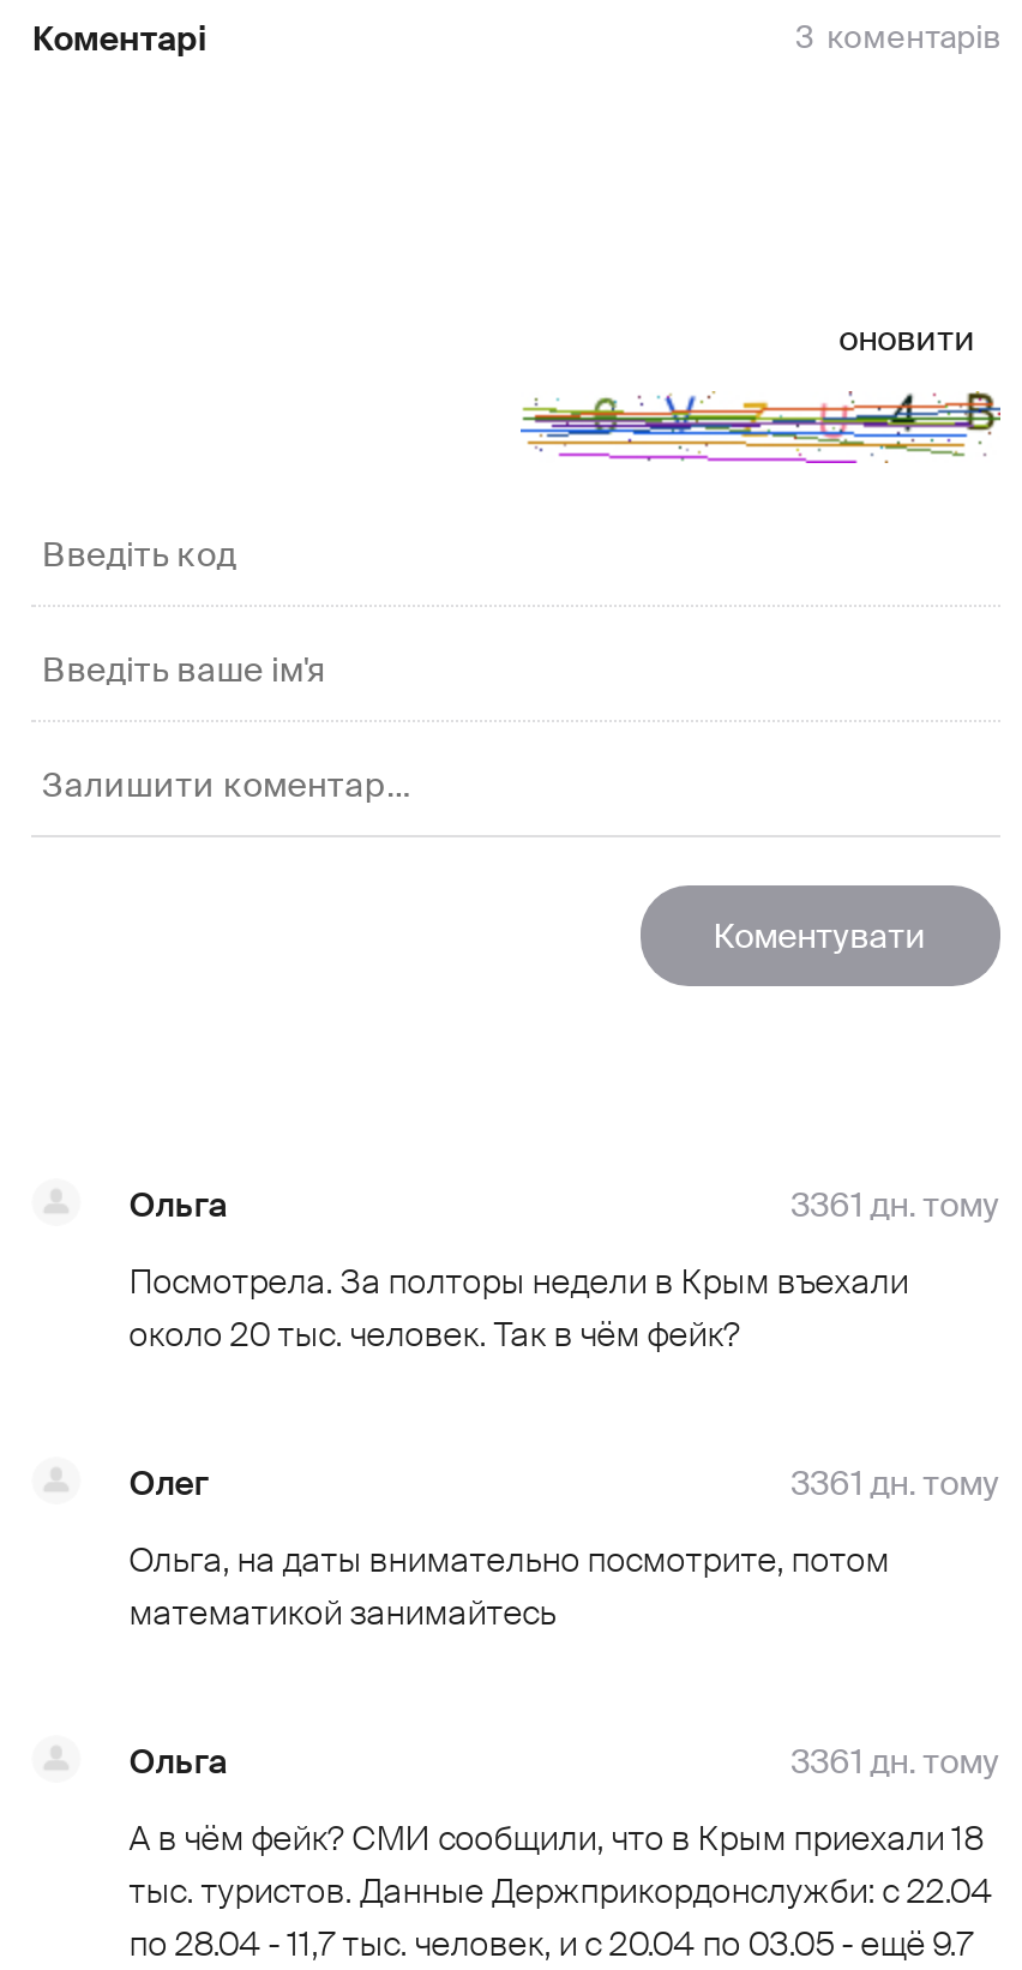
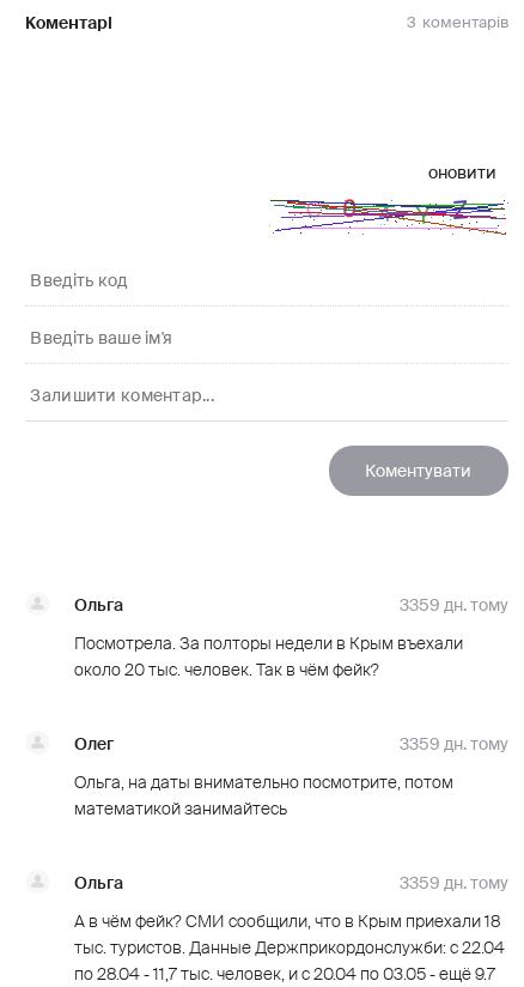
[518,389,1003,466] [image] -> [268,198,510,237] [image]
[791,1183,999,1227] 3361 дн. тому -> [399,594,508,616] 3359 дн. тому
[791,1462,999,1505] 3361 дн. тому -> [399,733,508,755] 3359 дн. тому
[791,1740,999,1783] 3361 дн. тому -> [399,872,508,894] 3359 дн. тому

